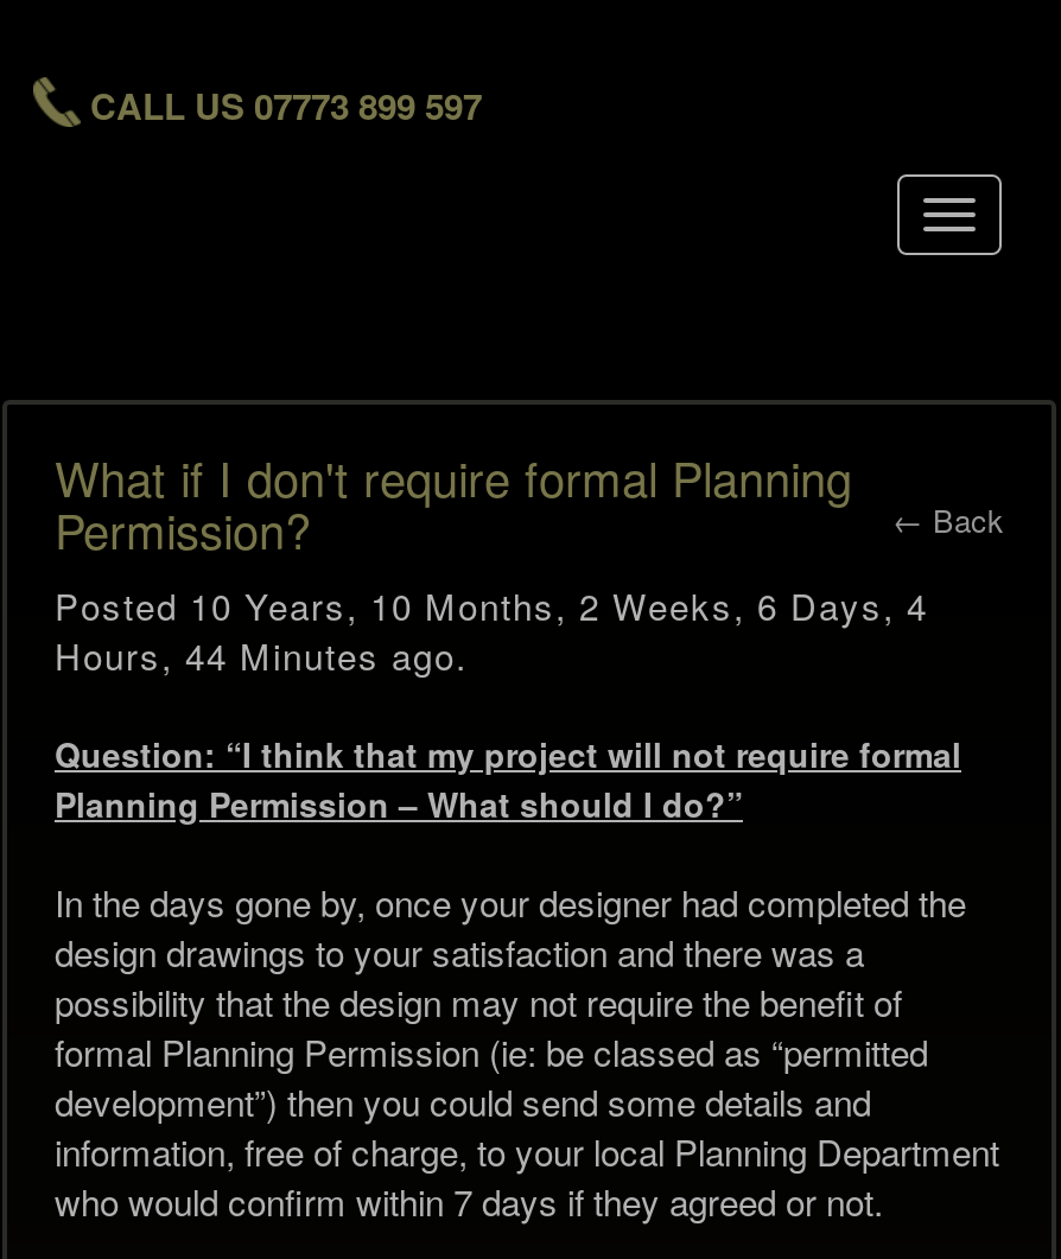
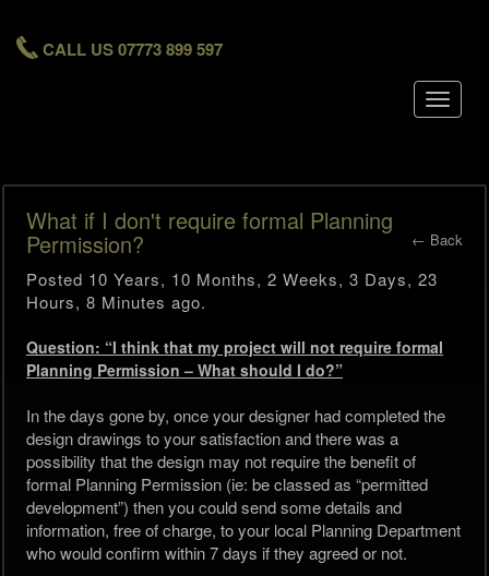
[55,581,928,631] Posted 10 Years, 10 Months, 2 Weeks, 6 Days, 4 -> [26,268,438,291] Posted 10 Years, 10 Months, 2 Weeks, 3 Days, 23
[55,631,468,681] Hours, 44 Minutes ago. -> [26,291,206,313] Hours, 8 Minutes ago.

